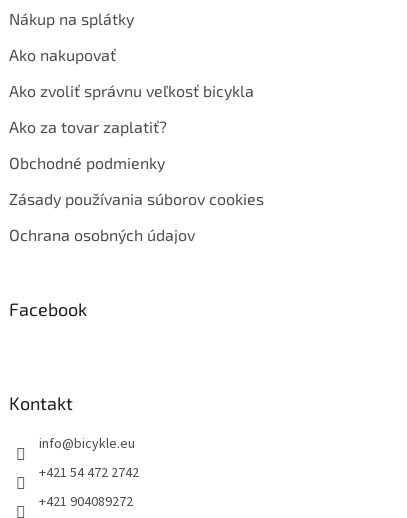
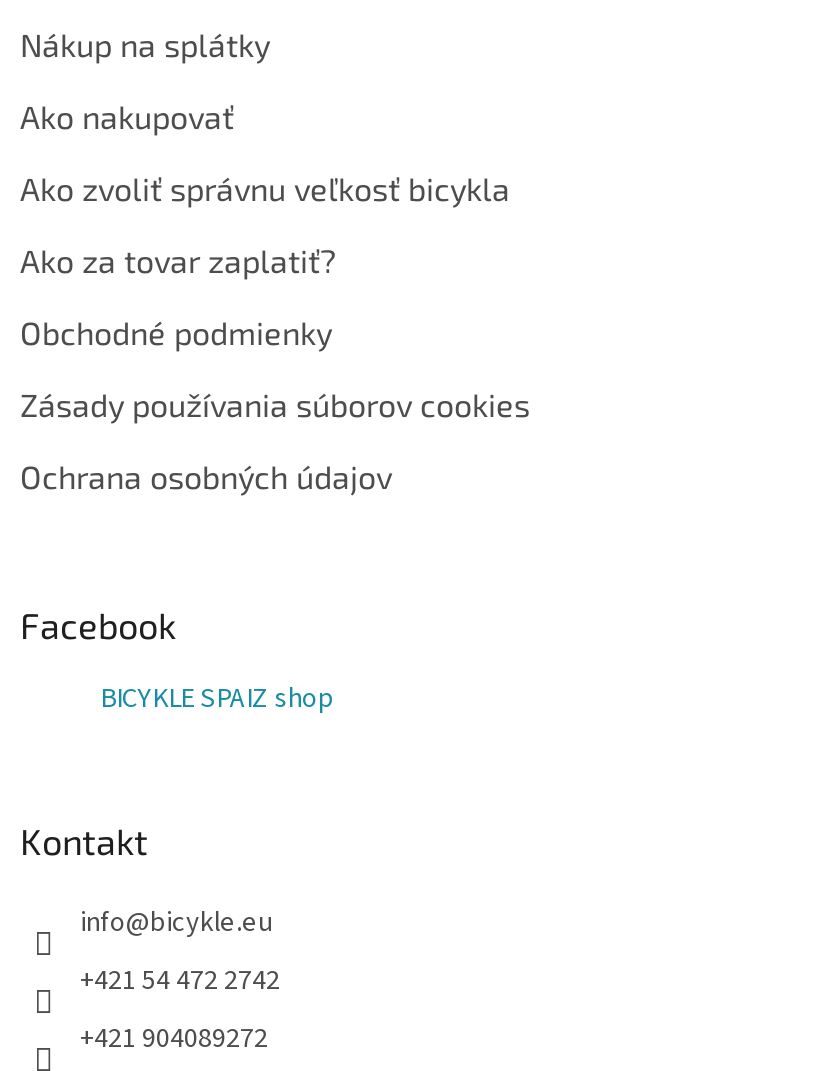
none -> [100,679,334,719] BICYKLE SPAIZ shop

